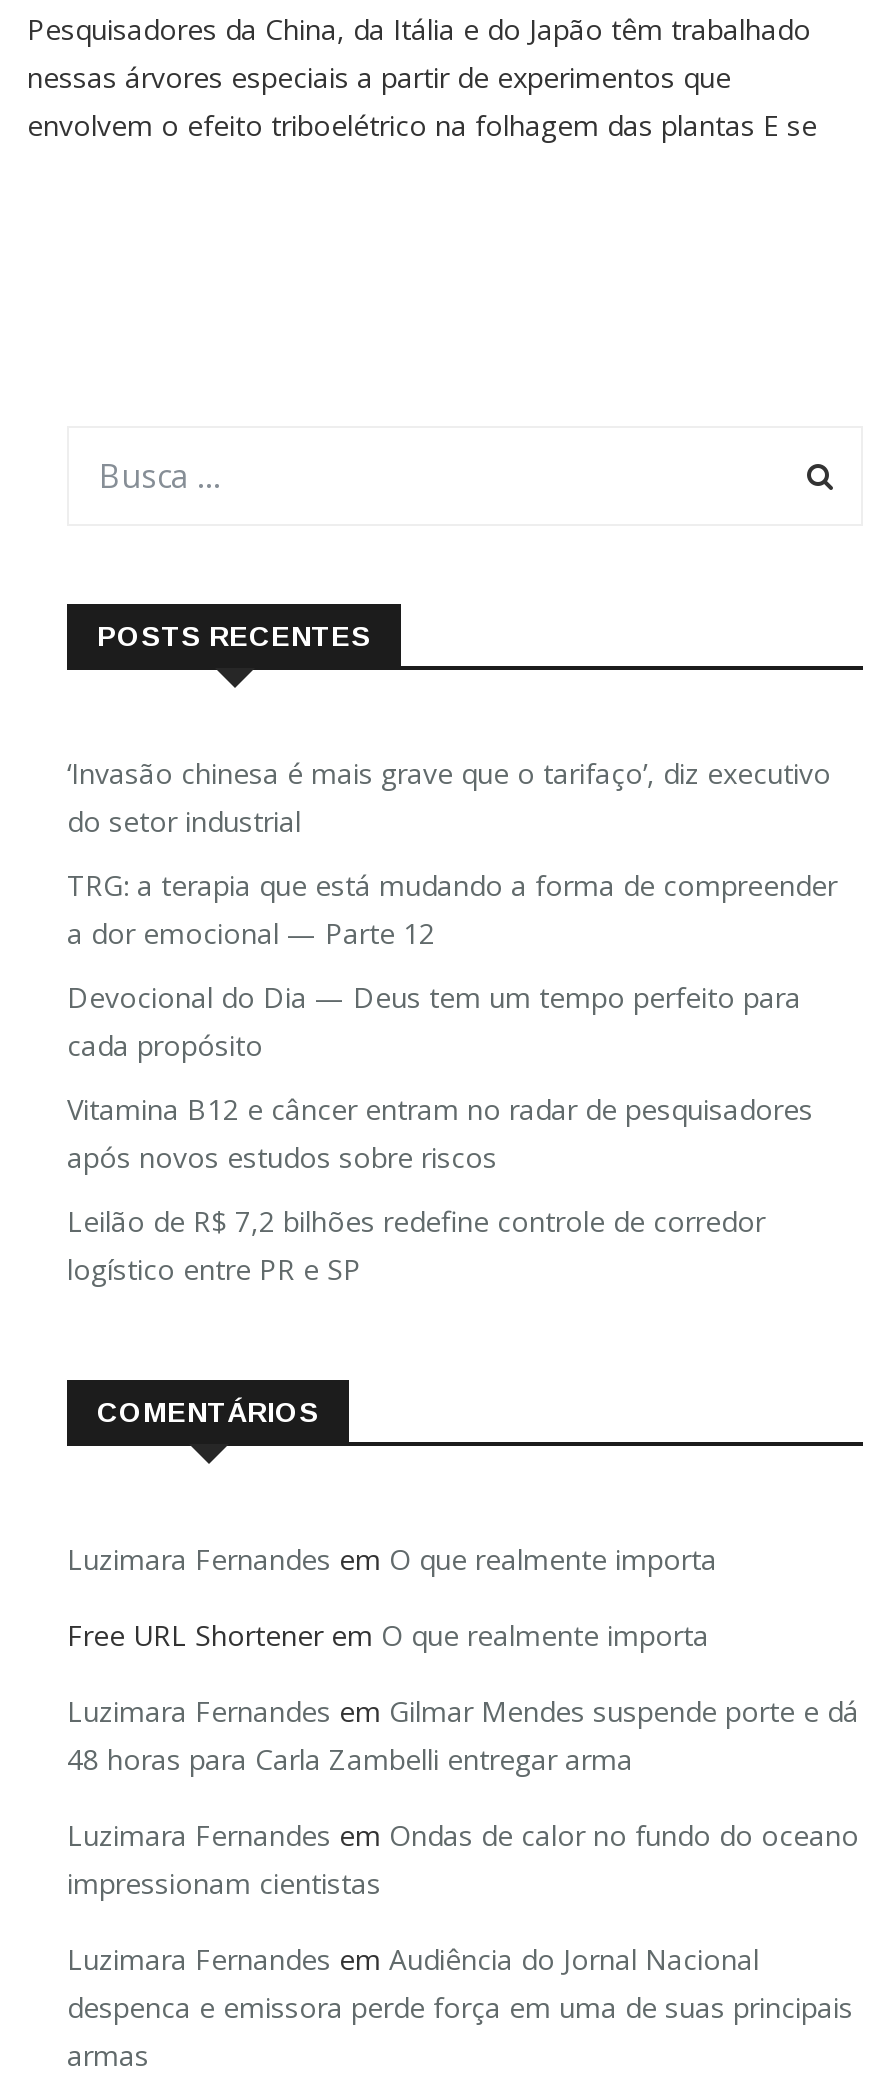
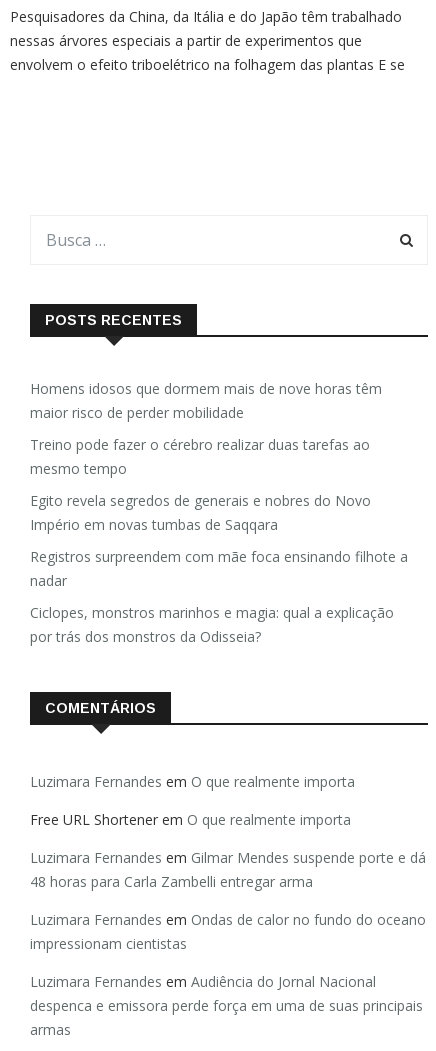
[67,754,831,840] ‘Invasão chinesa é mais grave que o tarifaço’, diz executivo | do setor industrial -> [30,379,382,422] Homens idosos que dormem mais de nove horas têm | maior risco de perder mobilidade
[67,866,837,952] TRG: a terapia que está mudando a forma de compreender | a dor emocional — Parte 12 -> [30,435,370,478] Treino pode fazer o cérebro realizar duas tarefas ao | mesmo tempo
[67,978,801,1064] Devocional do Dia — Deus tem um tempo perfeito para | cada propósito -> [30,491,371,534] Egito revela segredos de generais e nobres do Novo | Império em novas tumbas de Saqqara
[67,1090,813,1176] Vitamina B12 e câncer entram no radar de pesquisadores | após novos estudos sobre riscos -> [30,547,408,590] Registros surpreendem com mãe foca ensinando filhote a | nadar
[67,1202,765,1288] Leilão de R$ 7,2 bilhões redefine controle de corredor | logístico entre PR e SP -> [30,603,394,646] Ciclopes, monstros marinhos e magia: qual a explicação | por trás dos monstros da Odisseia?

